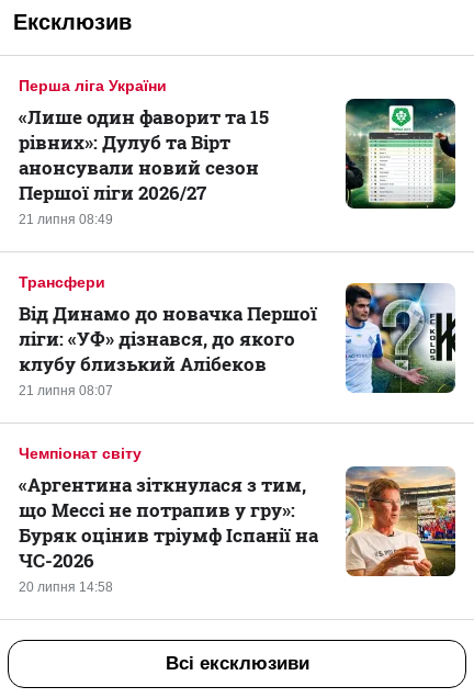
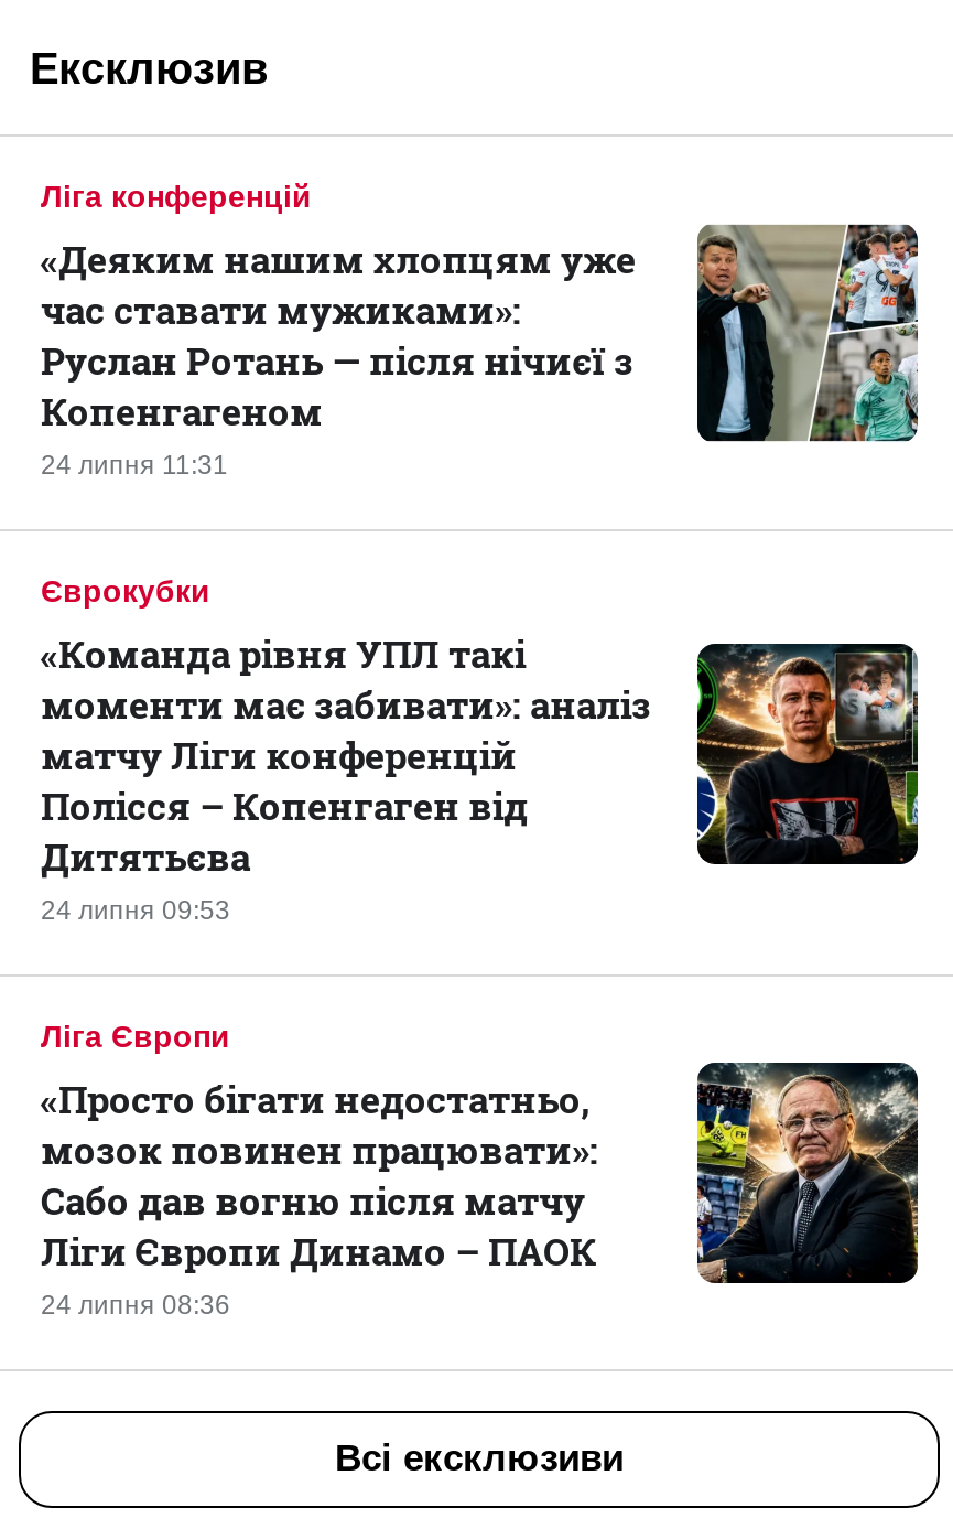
[19,77,167,94] Перша ліга України -> [41,179,312,214] Ліга конференцій
[345,98,456,210] [image] -> [697,223,920,443] [image]
[19,104,269,205] «Лише один фаворит та 15 | рівних»: Дулуб та Вірт | анонсували новий сезон | Першої ліги 2026/27 -> [41,234,636,437] «Деяким нашим хлопцям уже | час ставати мужиками»: | Руслан Ротань — після нічиєї з | Копенгагеном
[19,212,113,227] 21 липня 08:49 -> [41,450,228,481] 24 липня 11:31
[19,273,105,291] Трансфери -> [41,573,210,609] Єврокубки
[19,282,456,394] [image] | Від Динамо до новачка Першої | ліги: «УФ» дізнався, до якого | клубу близький Алібеков -> [41,628,920,882] [image] | «Команда рівня УПЛ такі | моменти має забивати»: аналіз | матчу Ліги конференцій | Полісся – Копенгаген від | Дитятьєва
[19,383,113,398] 21 липня 08:07 -> [41,895,230,926] 24 липня 09:53
[19,444,142,462] Чемпіонат світу -> [41,1019,230,1054] Ліга Європи
[19,472,318,573] «Аргентина зіткнулася з тим, | що Мессі не потрапив у гру»: | Буряк оцінив тріумф Іспанії на | ЧС-2026 -> [41,1074,598,1277] «Просто бігати недостатньо, | мозок повинен працювати»: | Сабо дав вогню після матчу | Ліги Європи Динамо – ПАОК
[345,466,456,577] [image] -> [695,1060,920,1285] [image]
[19,579,113,595] 20 липня 14:58 -> [41,1290,230,1321] 24 липня 08:36

